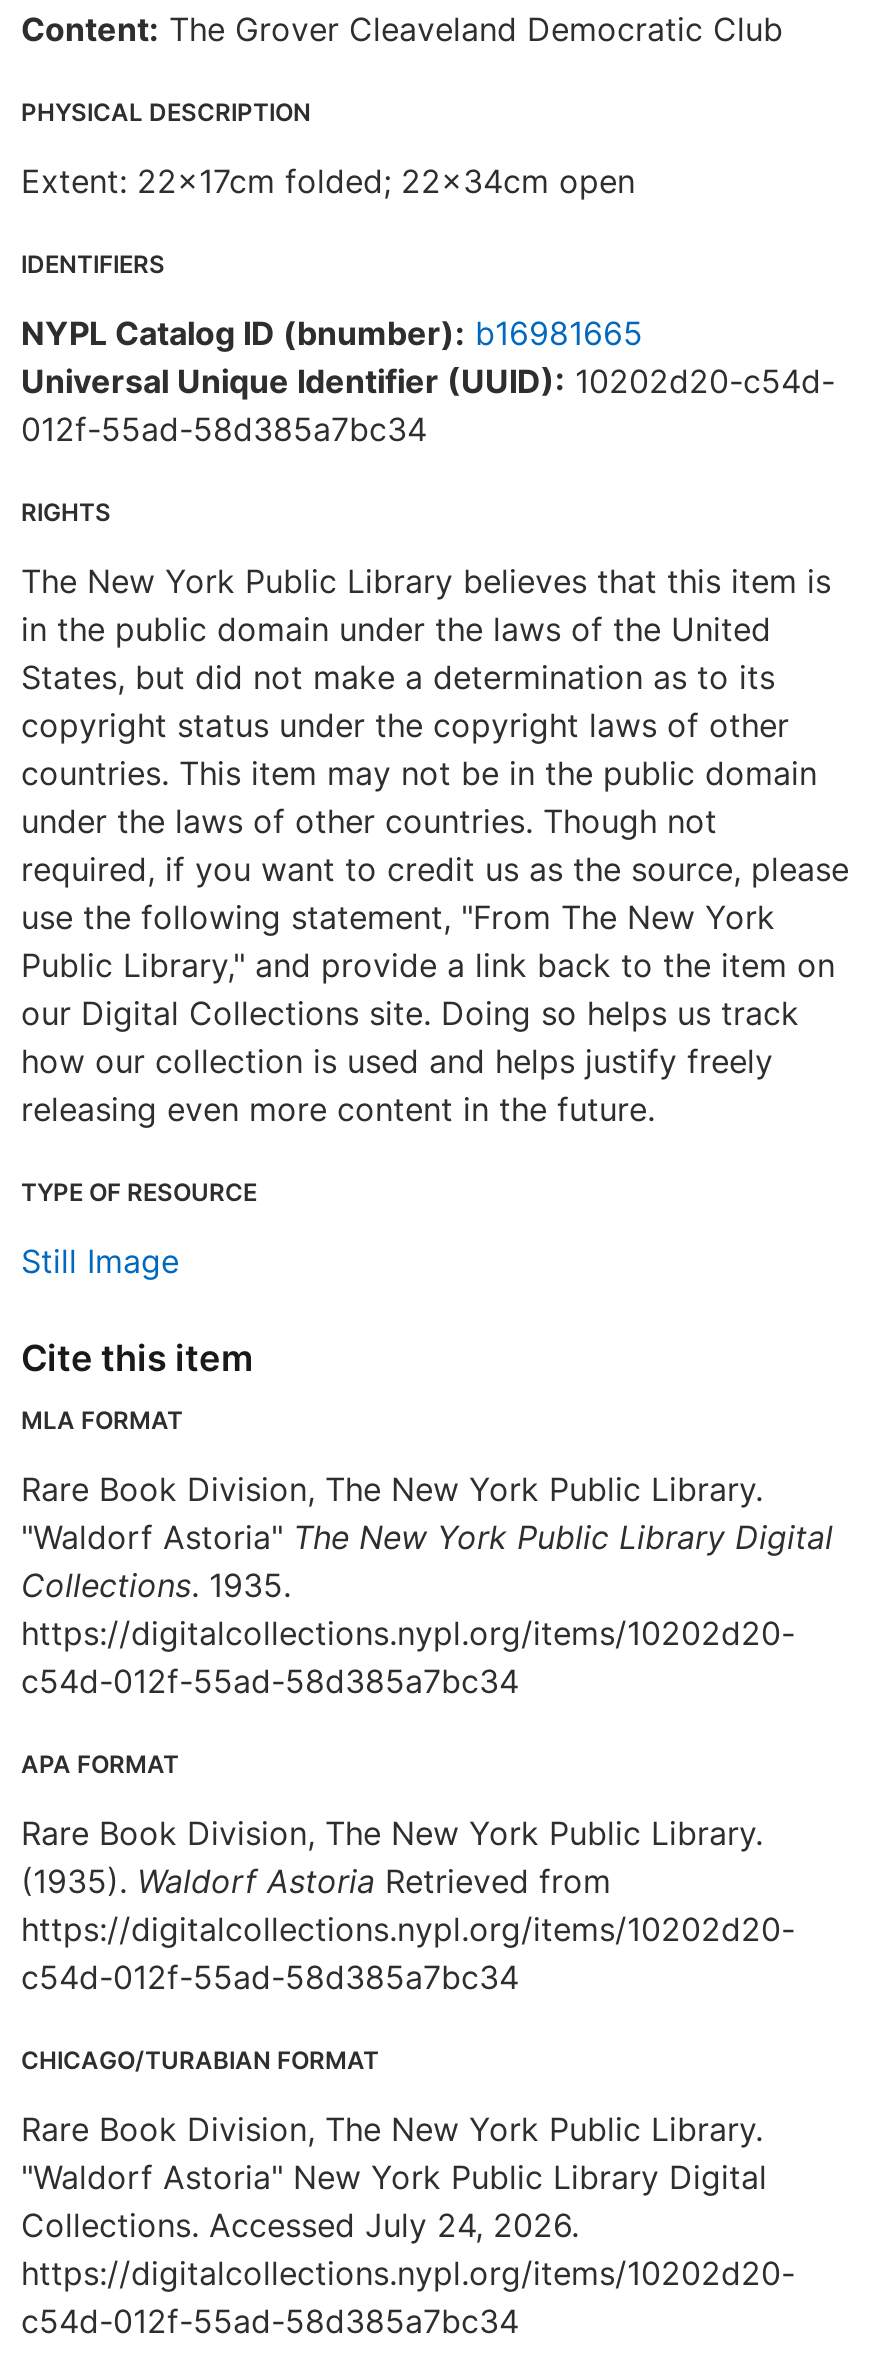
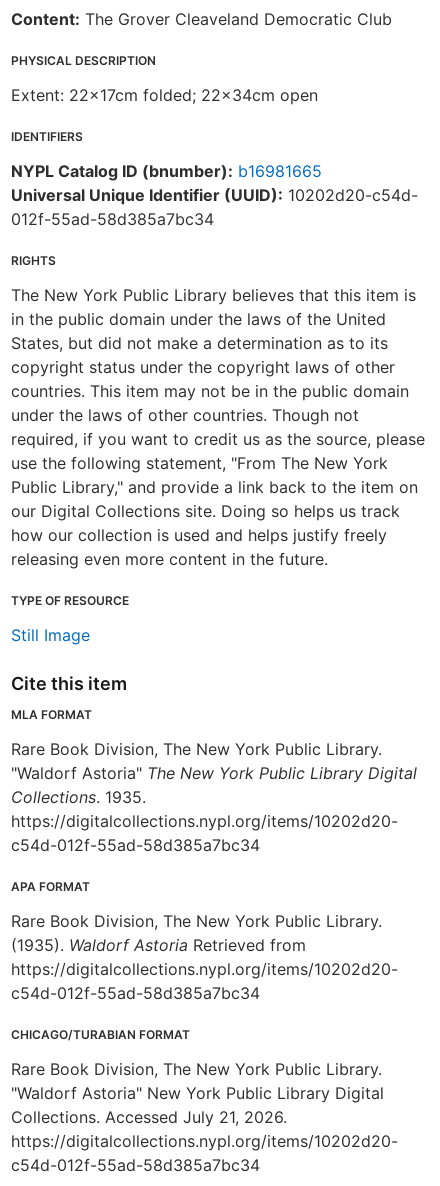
[21,2205,579,2245] Collections. Accessed July 24, 2026. -> [11,1107,287,1127] Collections. Accessed July 21, 2026.

